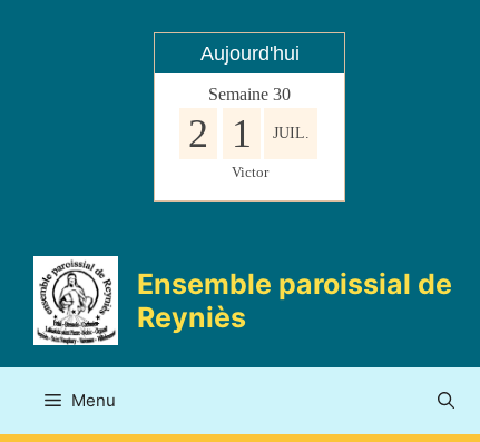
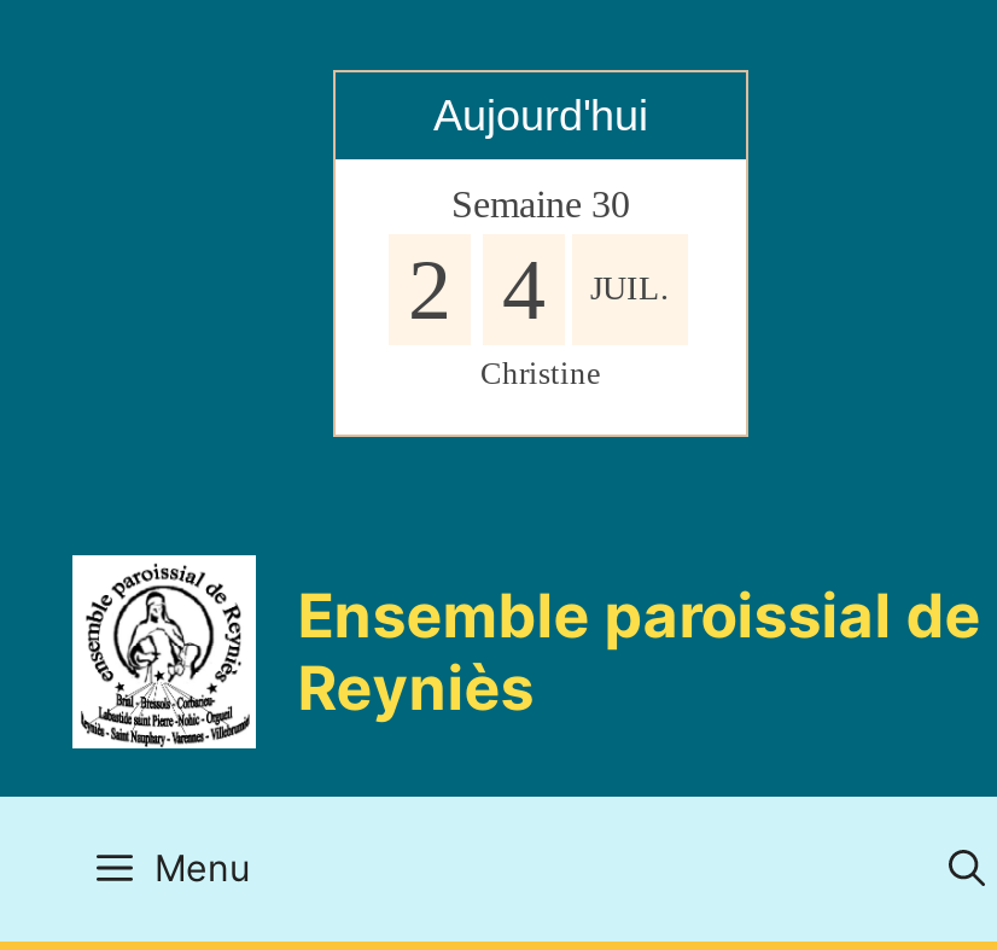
[188,111,309,156] 2 1 JUIL. -> [408,241,670,338] 2 4 JUIL.
[231,164,268,180] Victor -> [480,355,601,391] Christine

